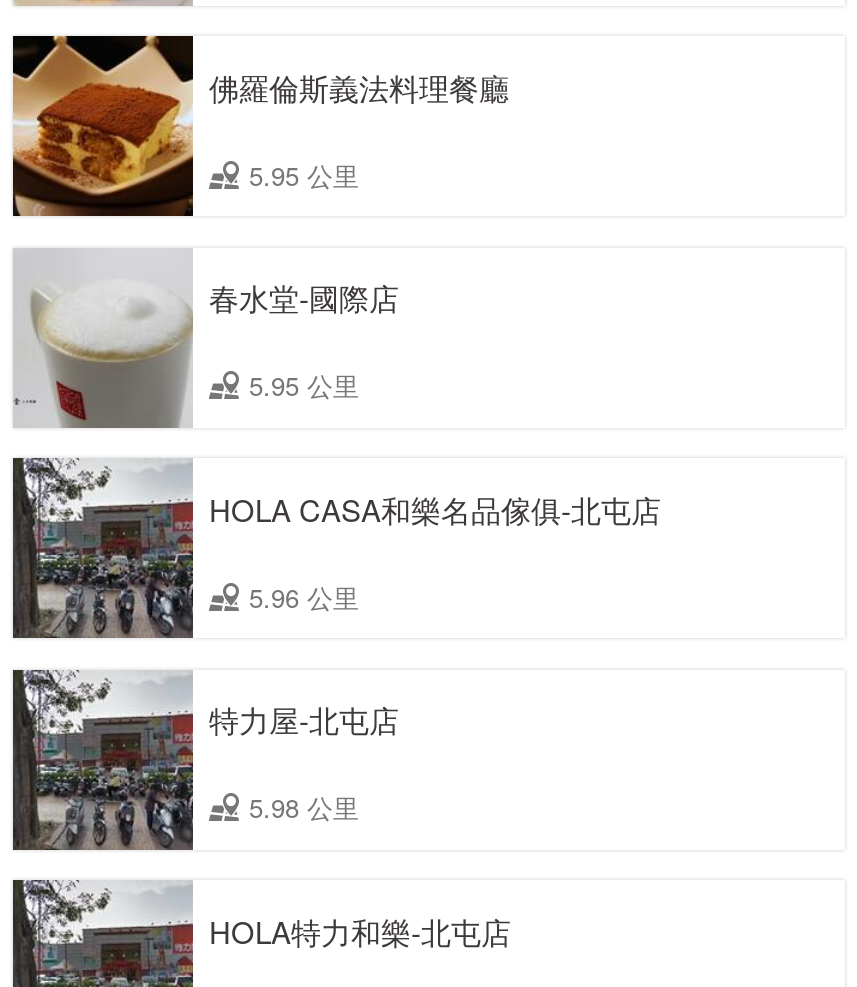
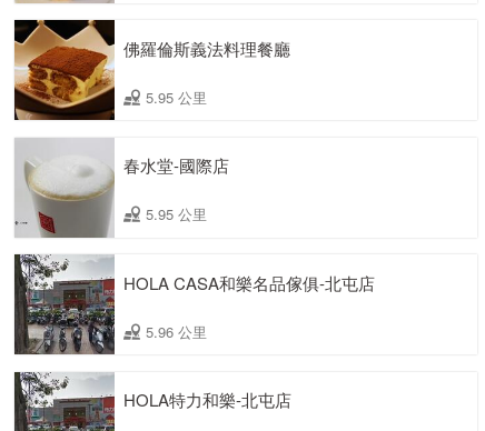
[209,698,399,826] 特力屋-北屯店 | 5.98 公里 -> none

